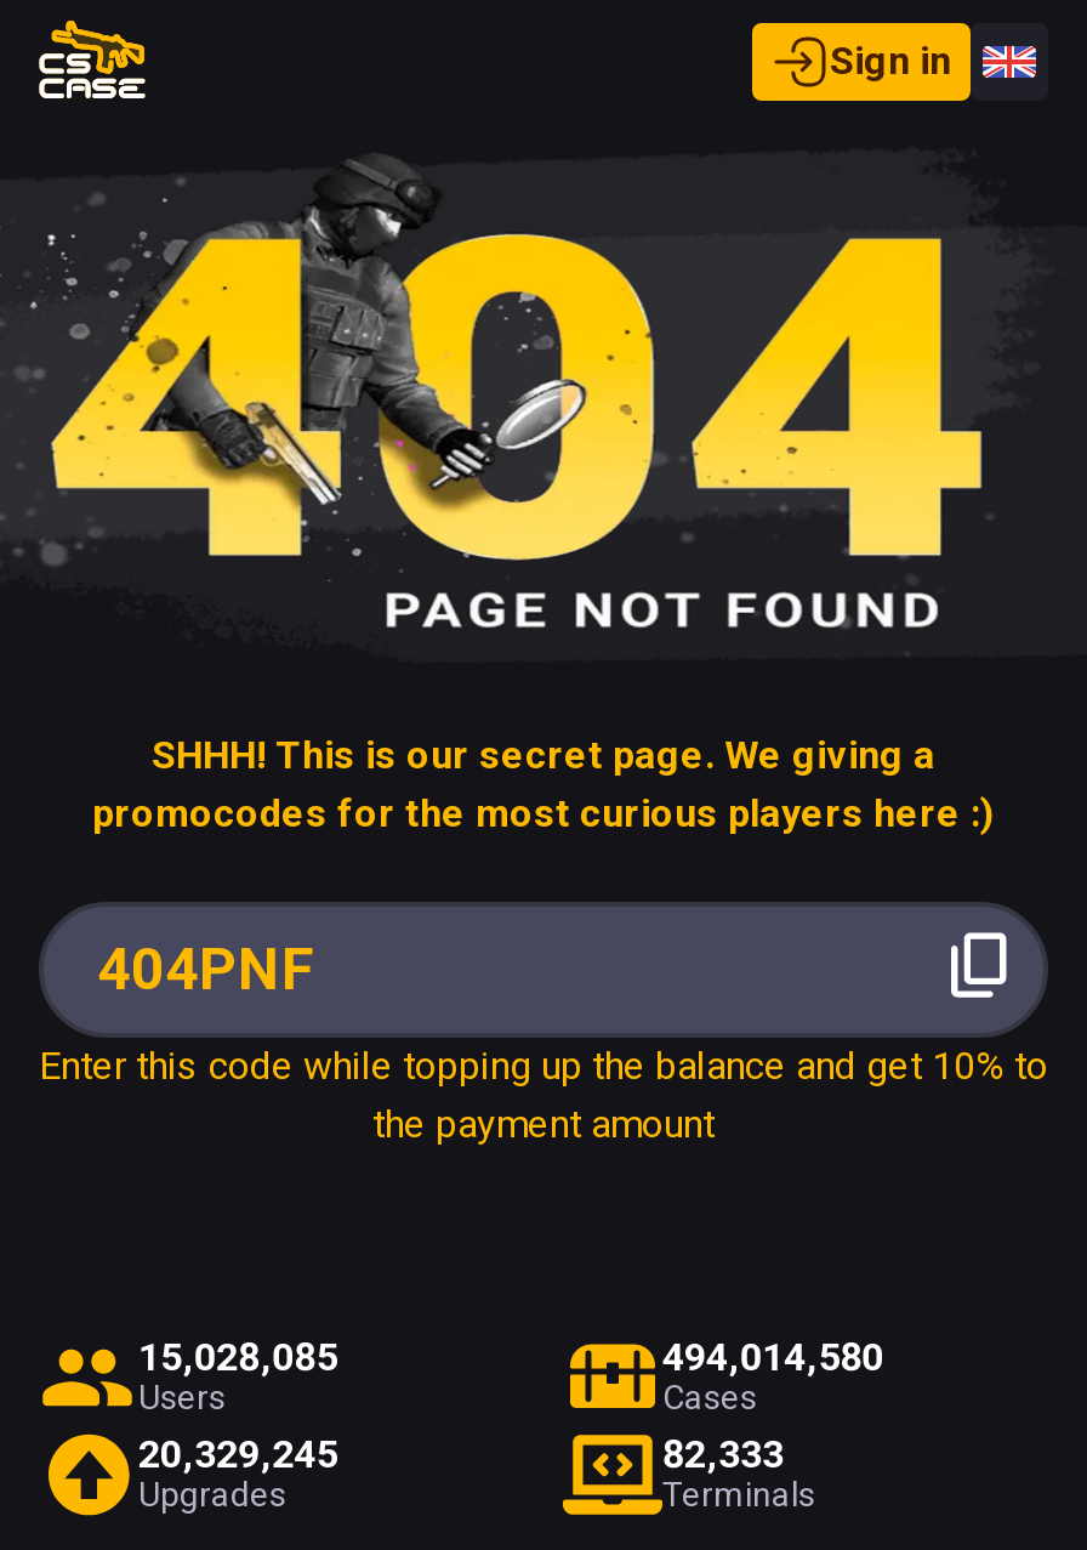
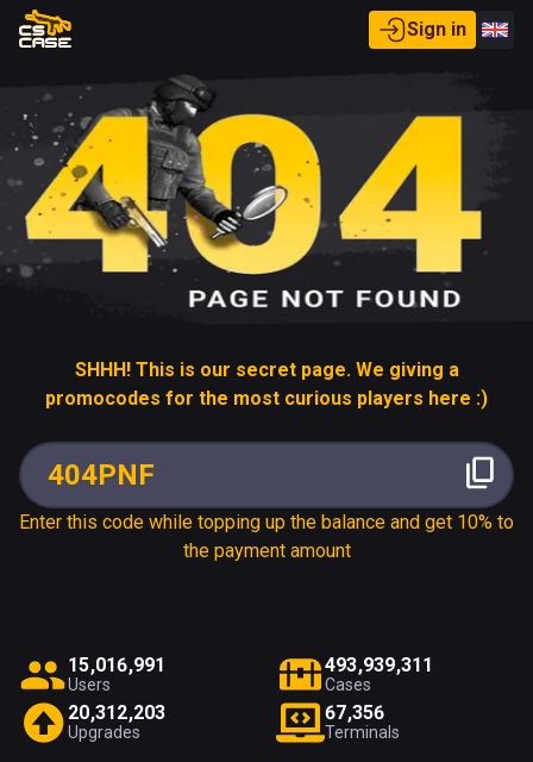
[138,1333,338,1379] 1 5,028,085 -> [68,653,166,676] 1 5,016,991
[662,1333,884,1379] 494,014,580 -> [325,653,433,676] 493,939,311
[138,1430,338,1476] 20,329,245 -> [68,701,166,723] 20,312,203
[662,1430,784,1476] 82,333 -> [325,701,384,723] 67,356

